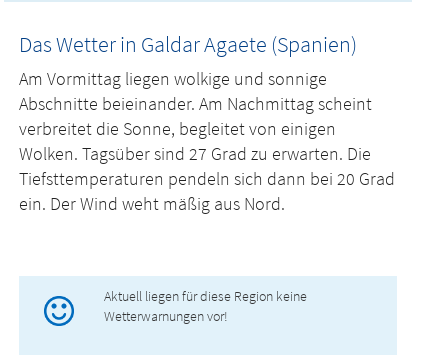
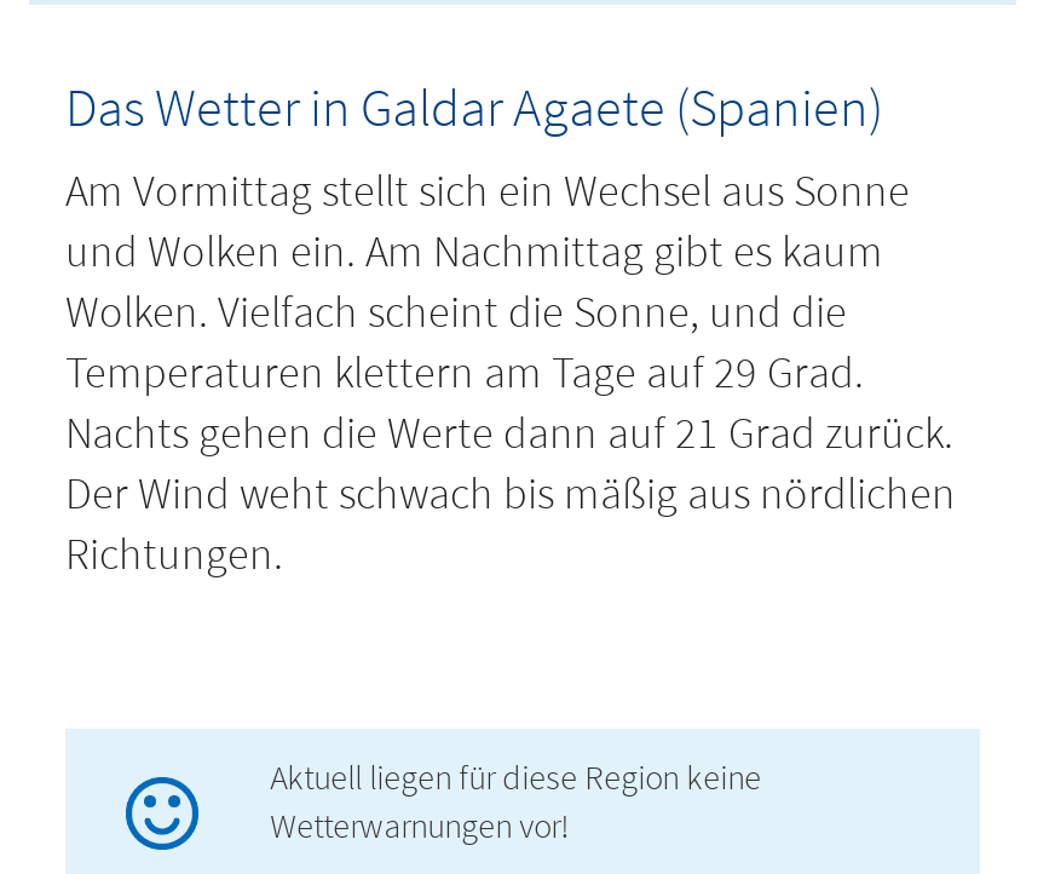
[19,67,395,215] Am Vormittag liegen wolkige und sonnige | Abschnitte beieinander. Am Nachmittag scheint | verbreitet die Sonne, begleitet von einigen | Wolken. Tagsüber sind 27 Grad zu erwarten. Die | Tiefsttemperaturen pendeln sich dann bei 20 Grad | ein. Der Wind weht mäßig aus Nord. -> [65,163,956,582] Am Vormittag stellt sich ein Wechsel aus Sonne | und Wolken ein. Am Nachmittag gibt es kaum | Wolken. Vielfach scheint die Sonne, und die | Temperaturen klettern am Tage auf 29 Grad. | Nachts gehen die Werte dann auf 21 Grad zurück. | Der Wind weht schwach bis mäßig aus nördlichen | Richtungen.

